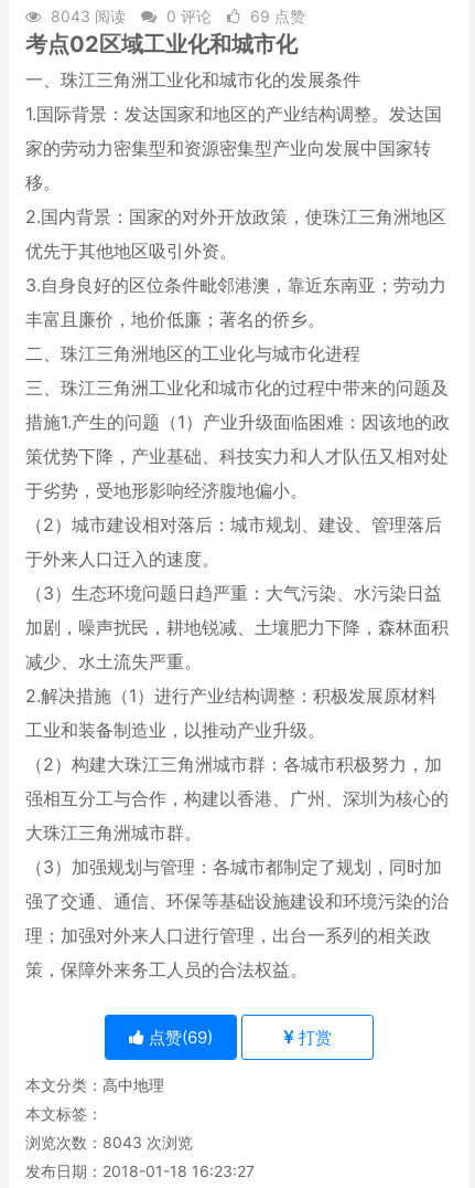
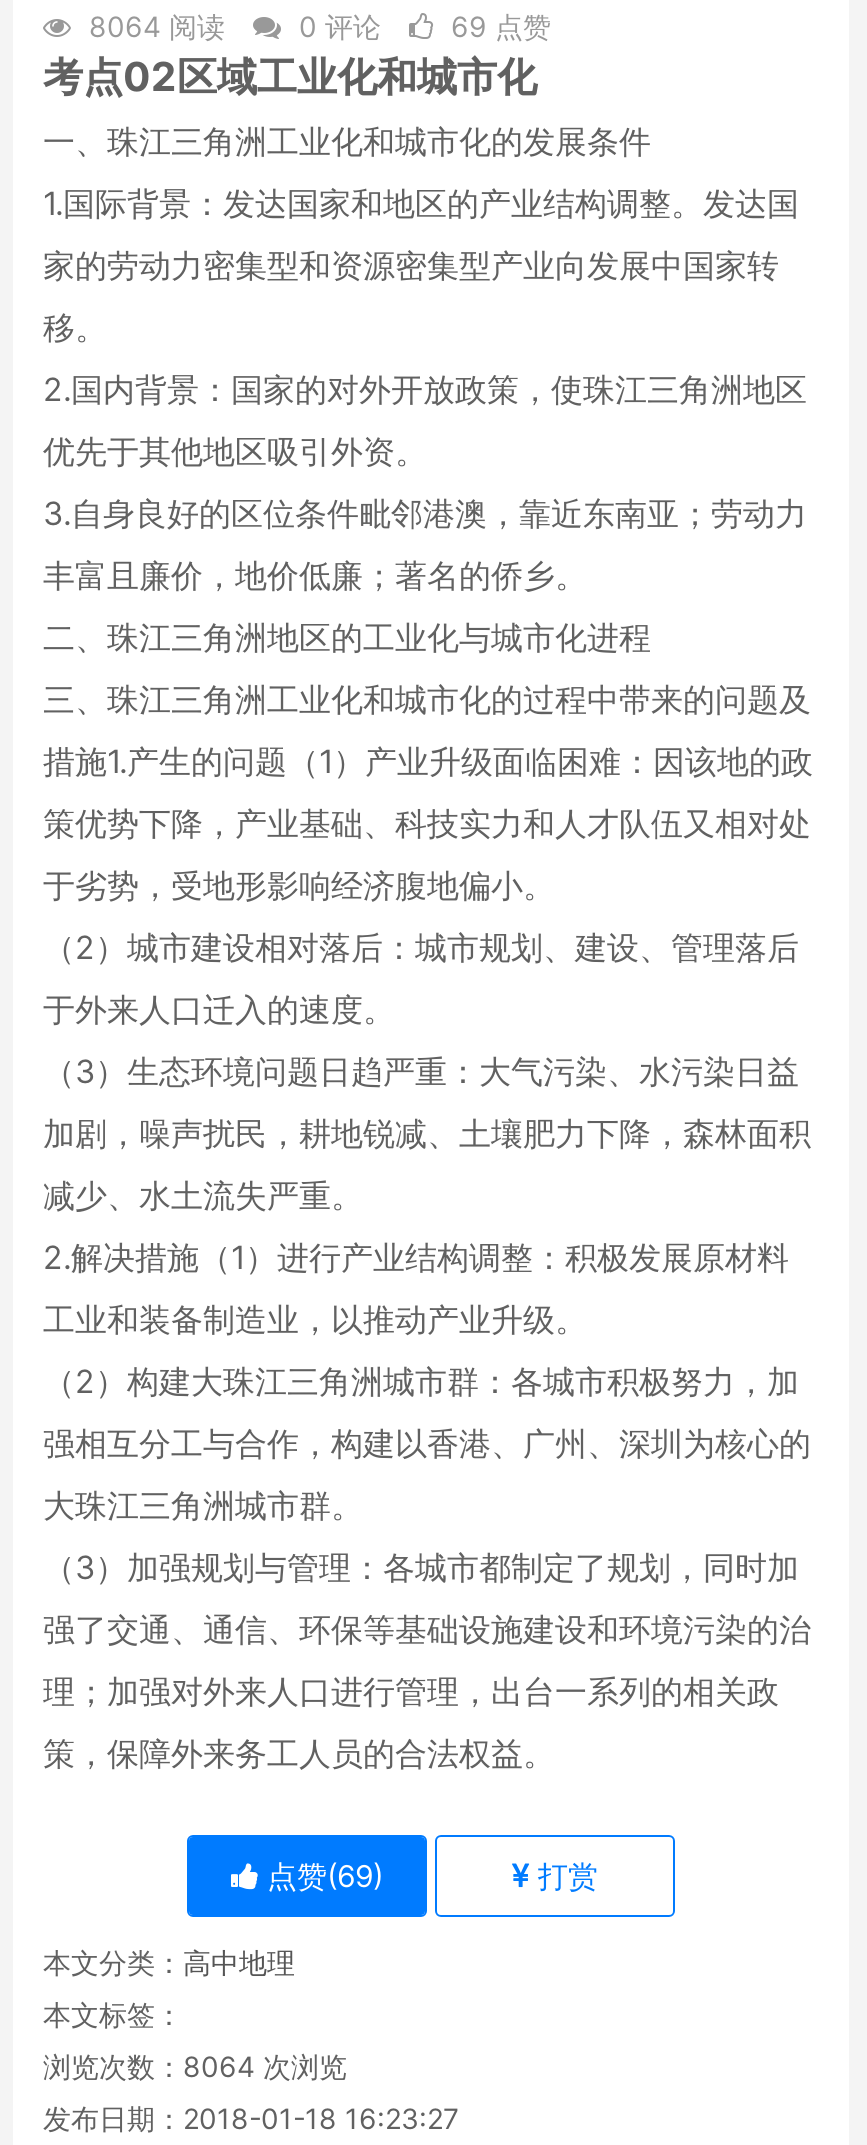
[46,7,305,25] 8043 阅读 0 评论 69 点赞 -> [81,9,551,43] 8064 阅读 0 评论 69 点赞
[25,1133,193,1152] 浏览次数：8043次浏览 -> [43,2049,347,2083] 浏览次数：8064次浏览

